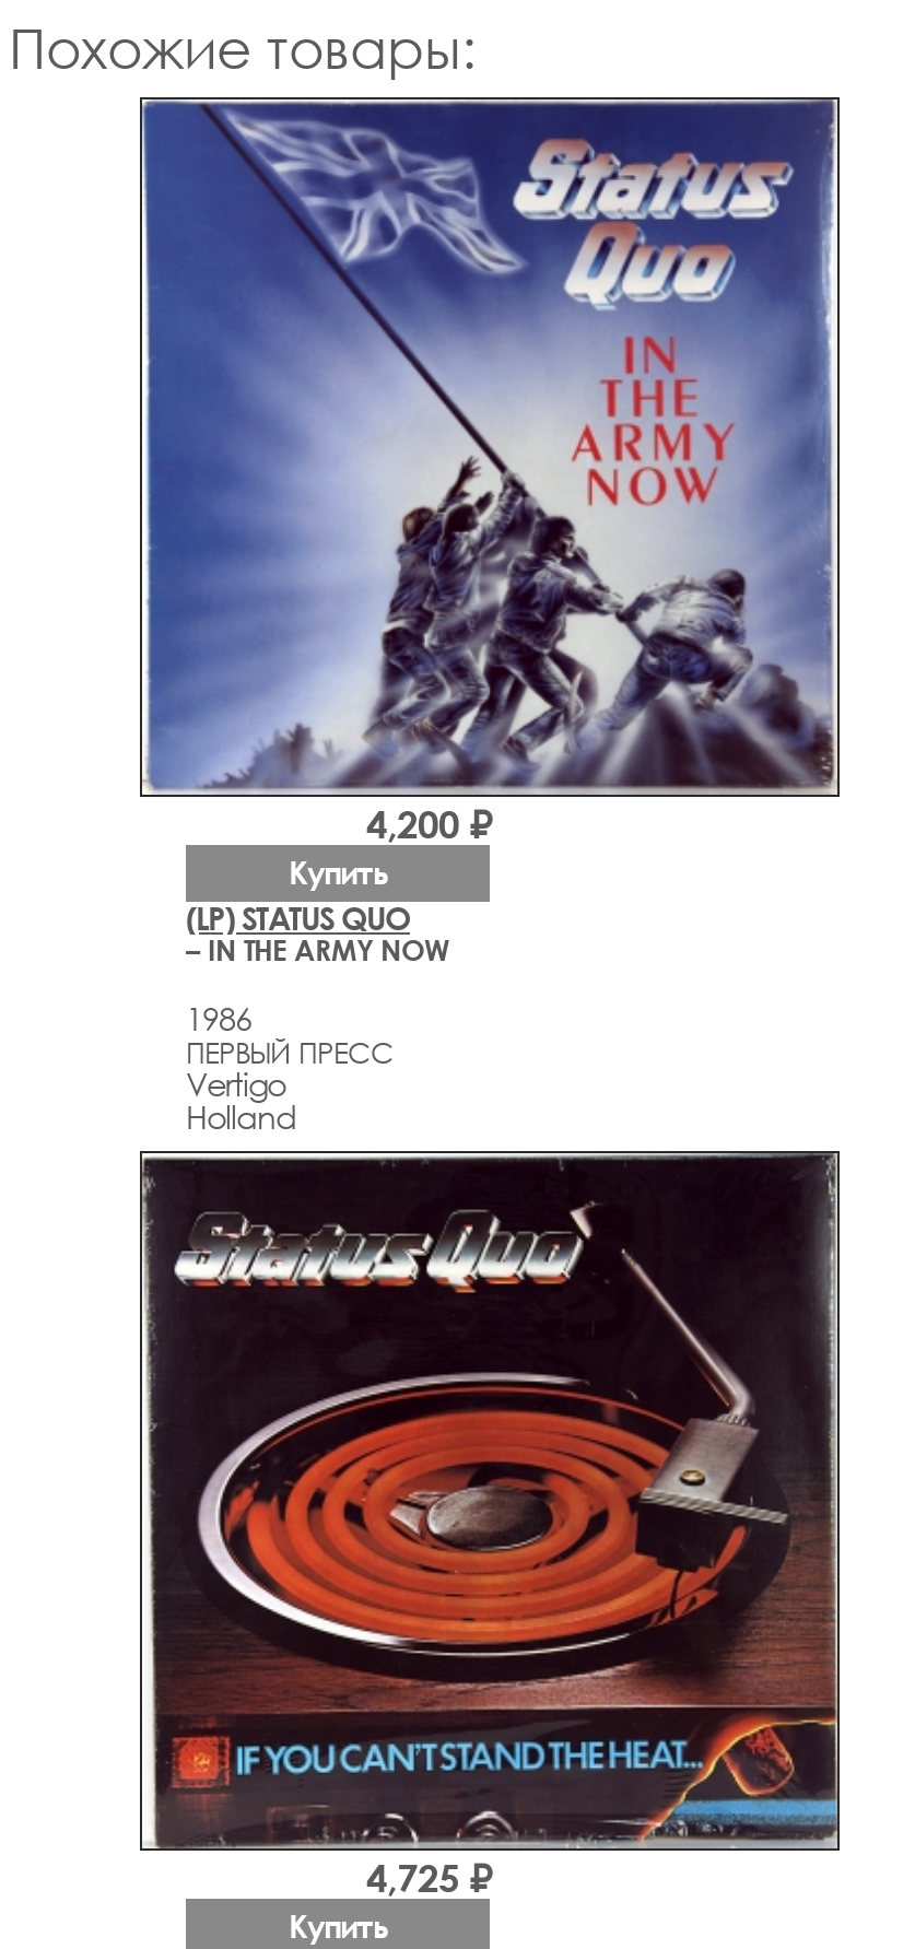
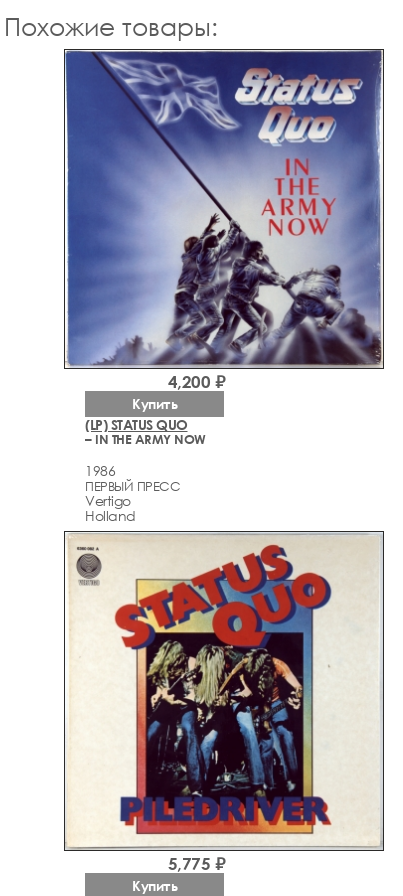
[140,1151,840,1900] [image] | 4,725 ₽ -> [64,531,384,874] [image] | 5,775 ₽

